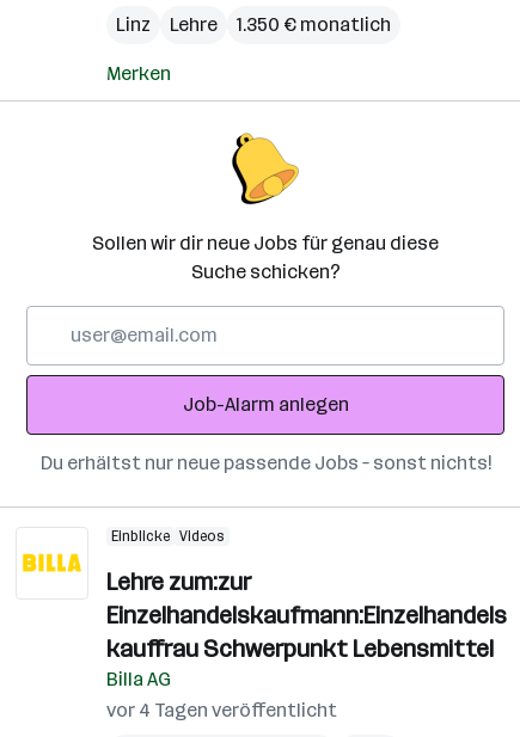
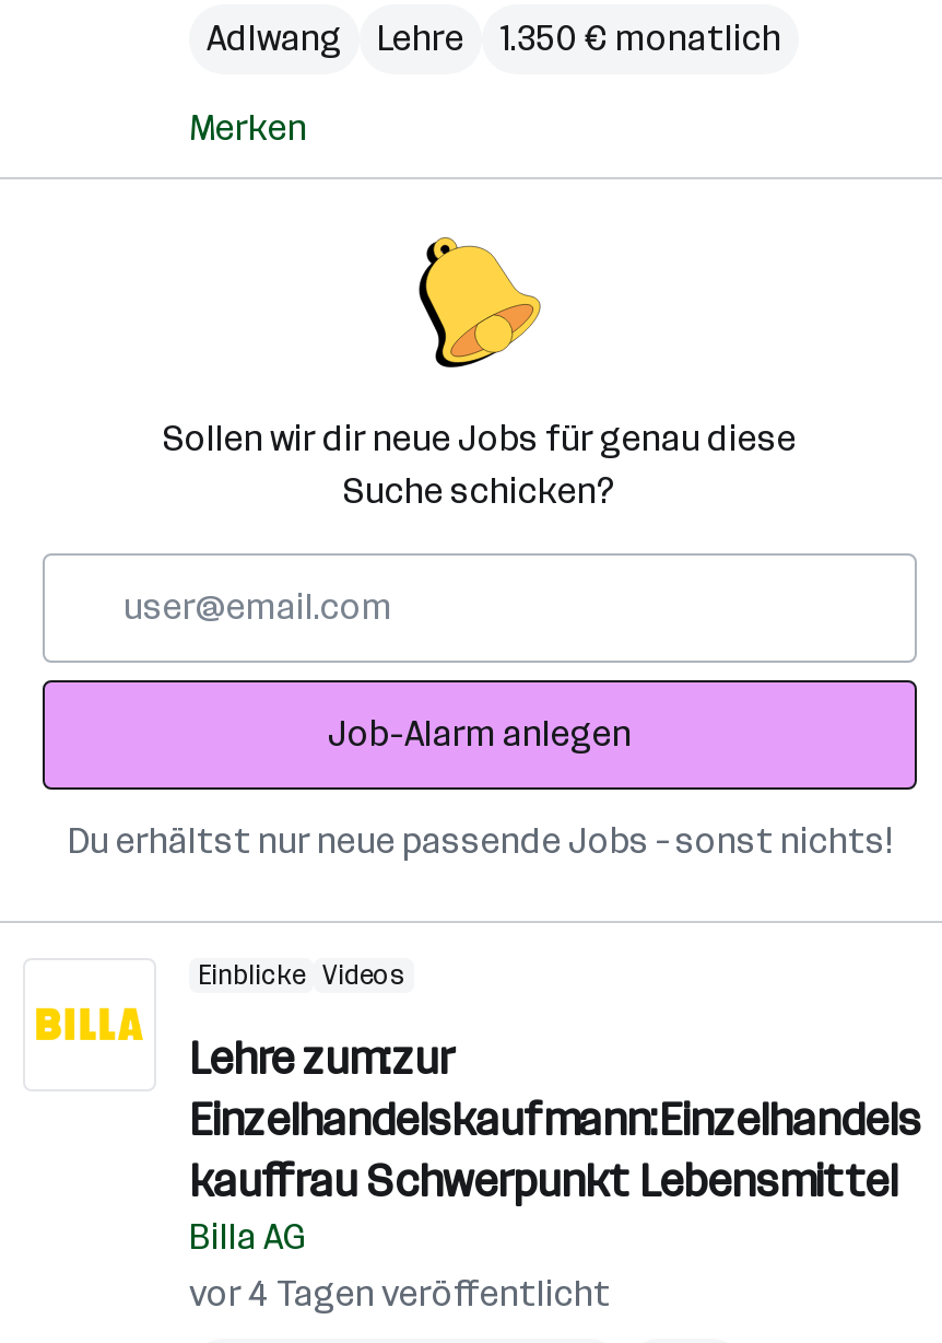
[116,13,151,36] Linz -> [207,17,342,59] Adlwang

